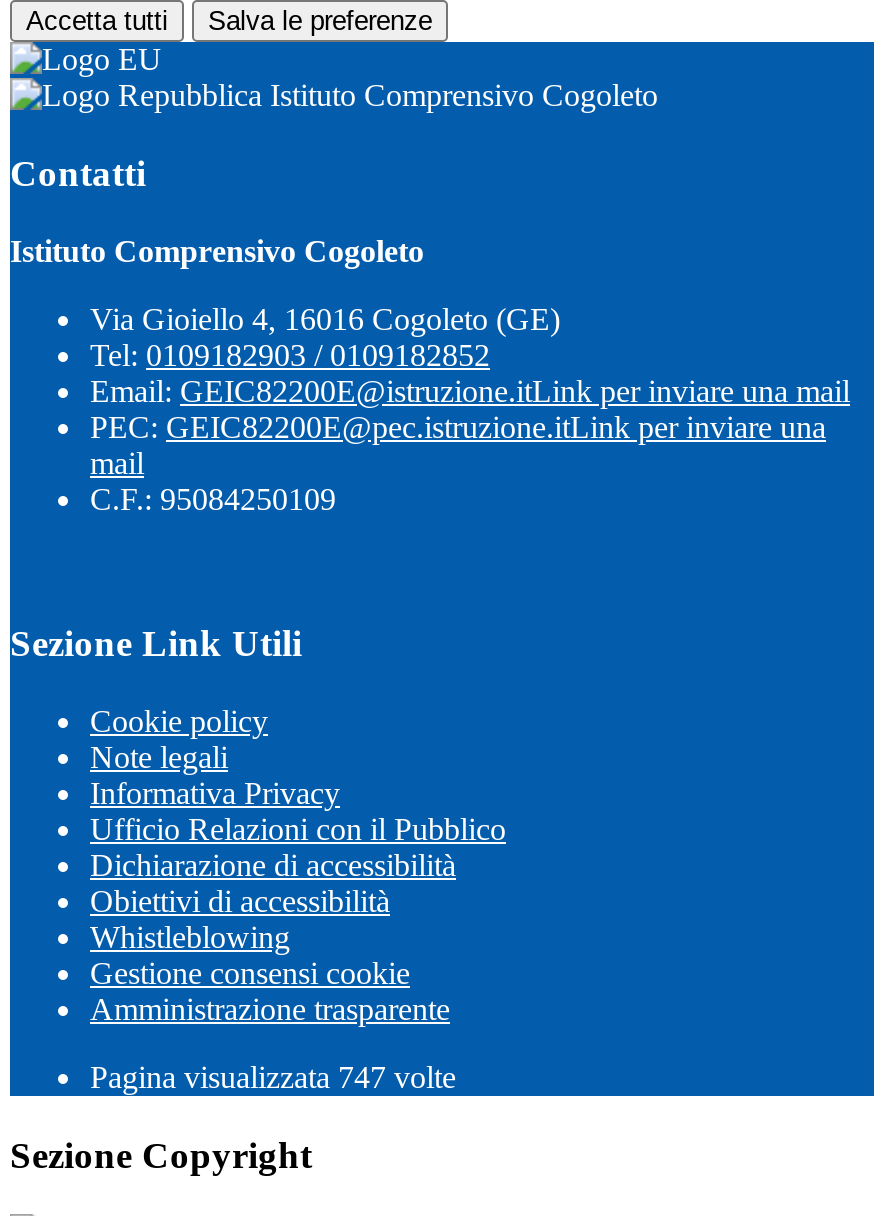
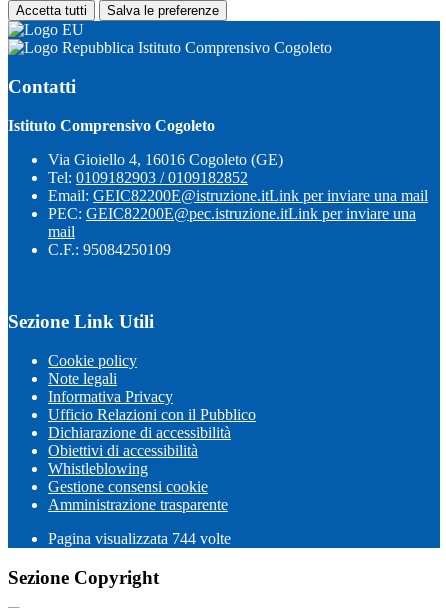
[90,1060,456,1094] Pagina visualizzata 747 volte -> [48,530,231,547] Pagina visualizzata 744 volte

